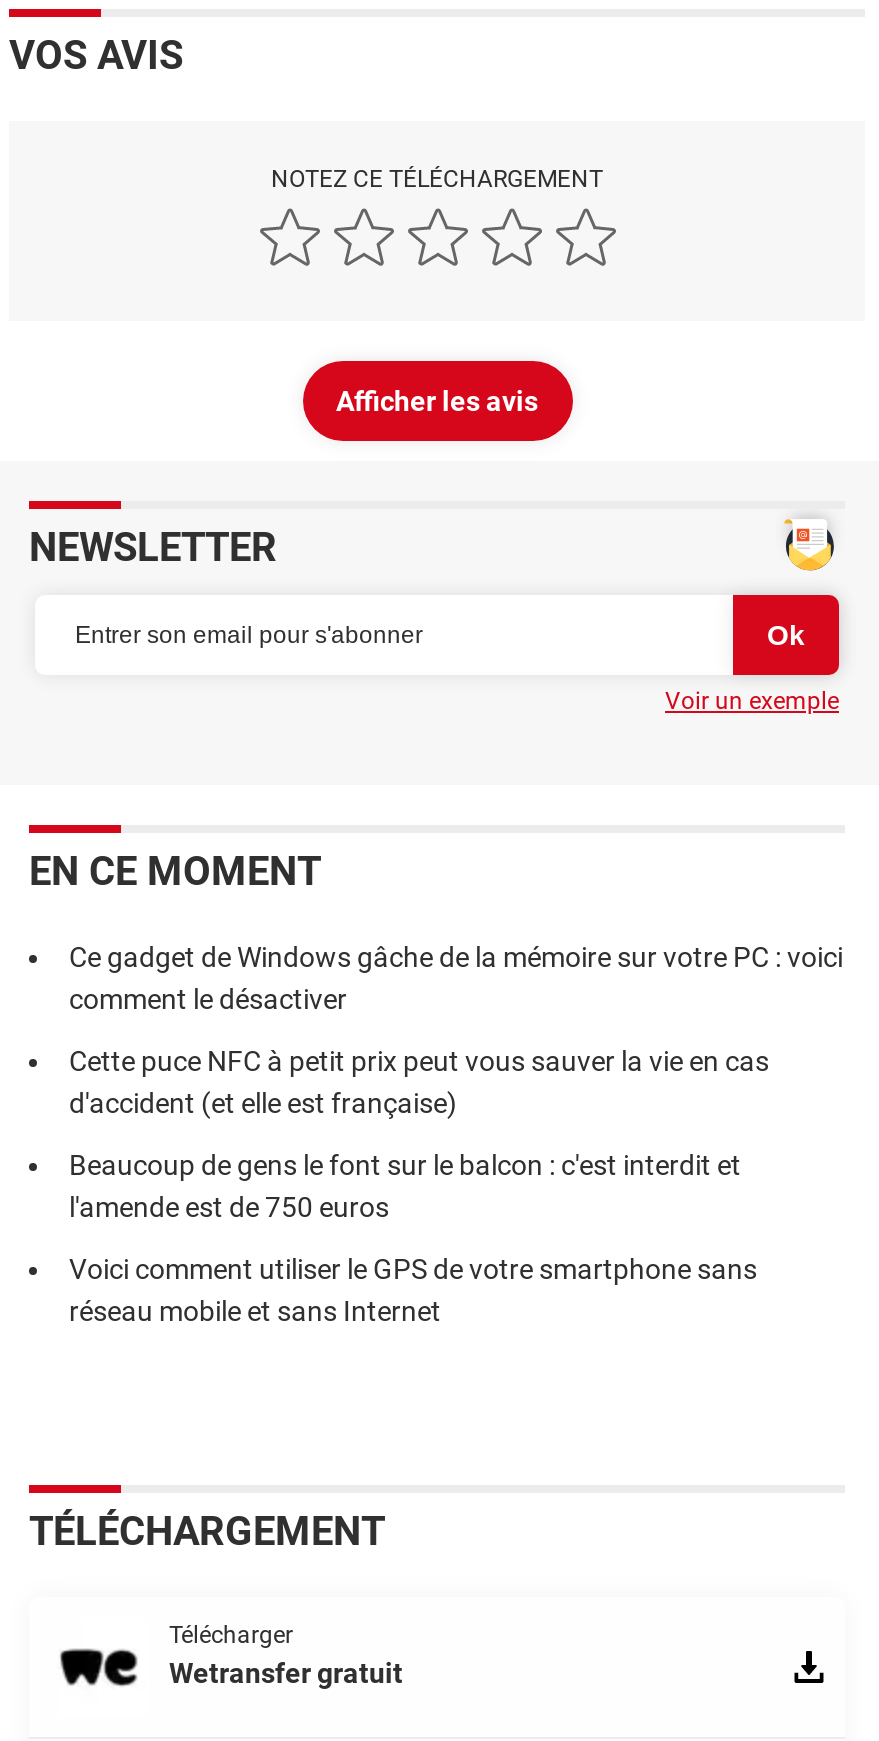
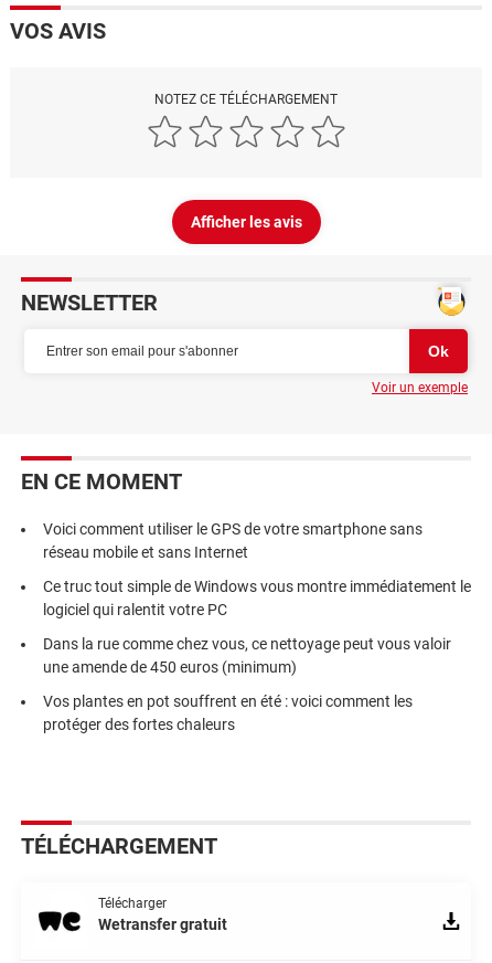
[69,941,843,1223] Ce gadget de Windows gâche de la mémoire sur votre PC : voici | comment le désactiver | Cette puce NFC à petit prix peut vous sauver la vie en cas | d'accident (et elle est française) | Beaucoup de gens le font sur le balcon : c'est interdit et | l'amende est de 750 euros -> none
moved [69,1253,757,1327] -> [43,520,423,561]: Voici comment utiliser le GPS de votre smartphone sans | réseau mobile et sans Internet
none -> [43,578,471,733] Ce truc tout simple de Windows vous montre immédiatement le | logiciel qui ralentit votre PC | Dans la rue comme chez vous, ce nettoyage peut vous valoir | une amende de 450 euros (minimum) | Vos plantes en pot souffrent en été : voici comment les | protéger des fortes chaleurs

